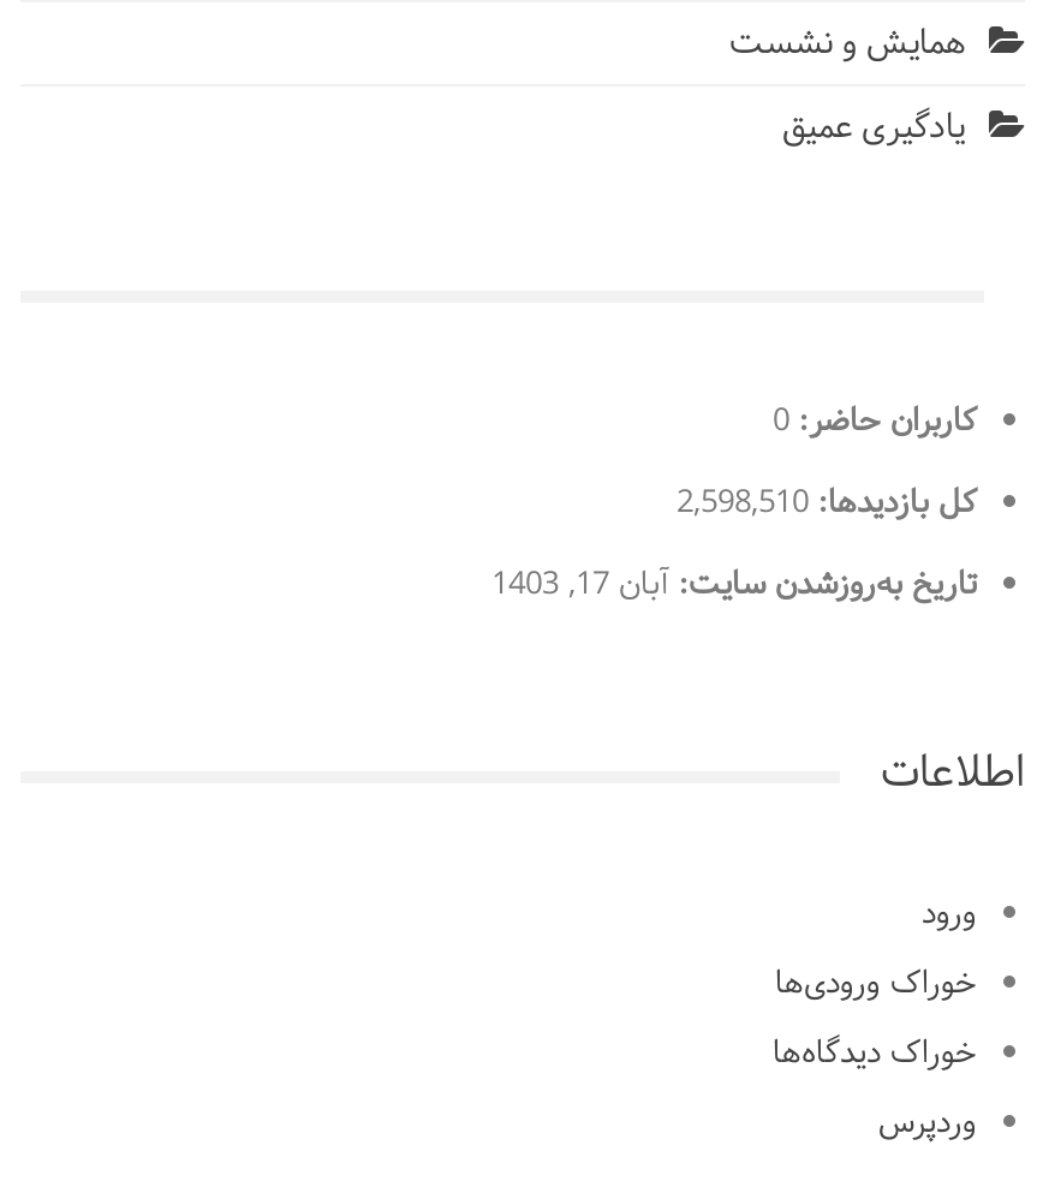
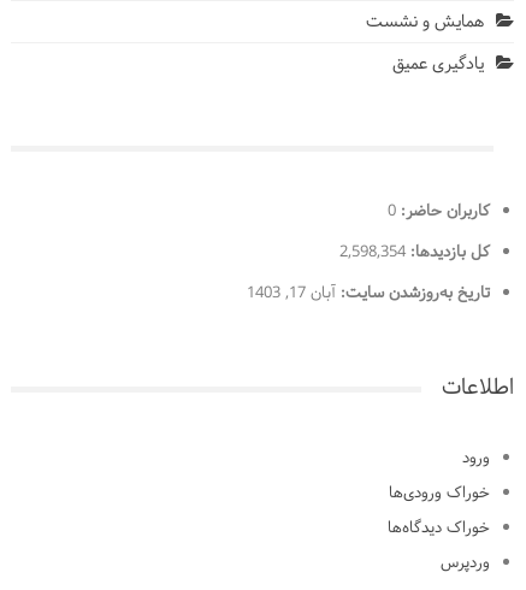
[677,478,977,531] کل بازدیدها: 2,598,510 -> [339,240,490,266] کل بازدیدها: 2,598,354

